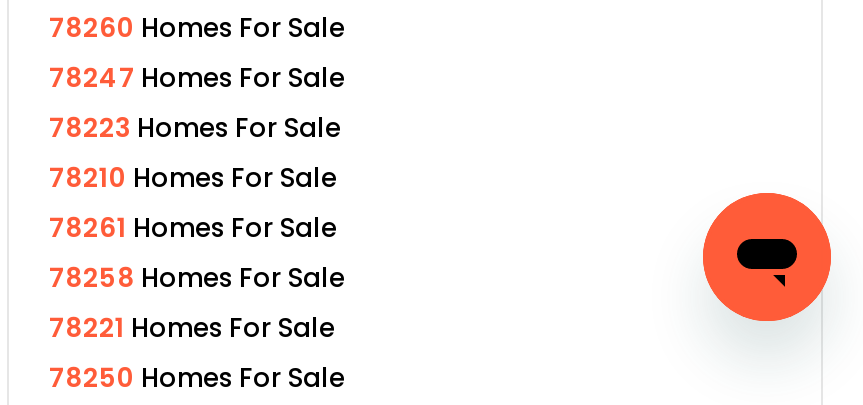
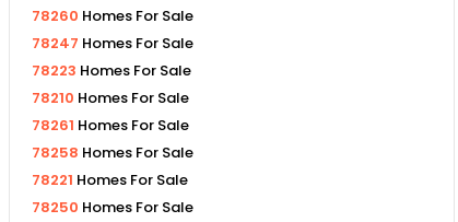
[701,191,833,337] [image] -> none

